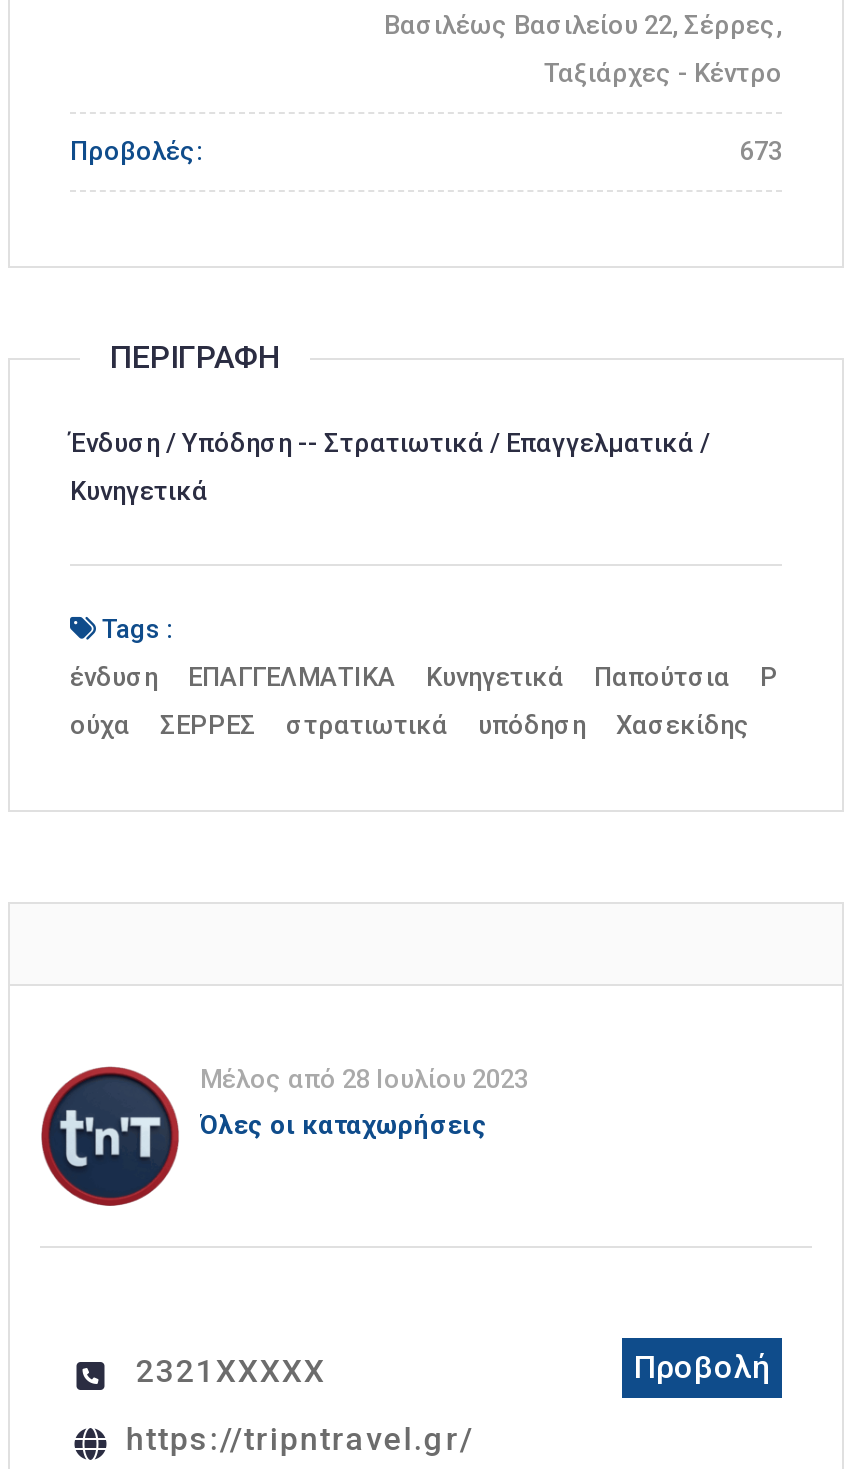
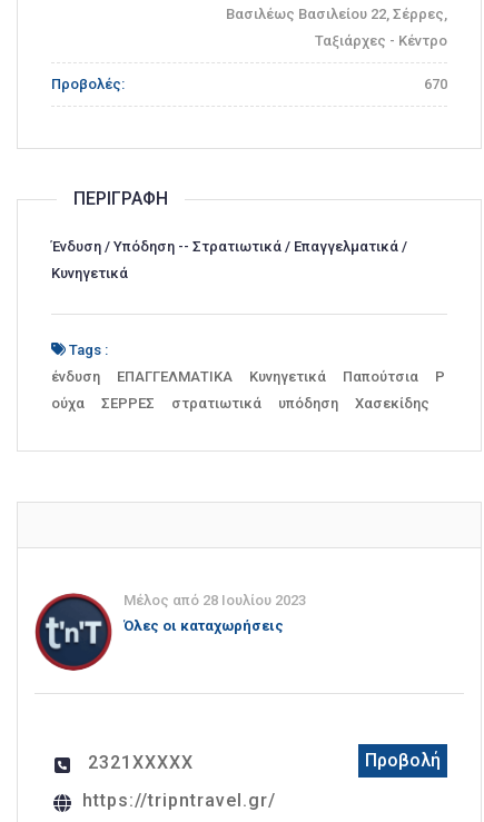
[740,136,782,166] 673 -> [424,76,447,92] 670

